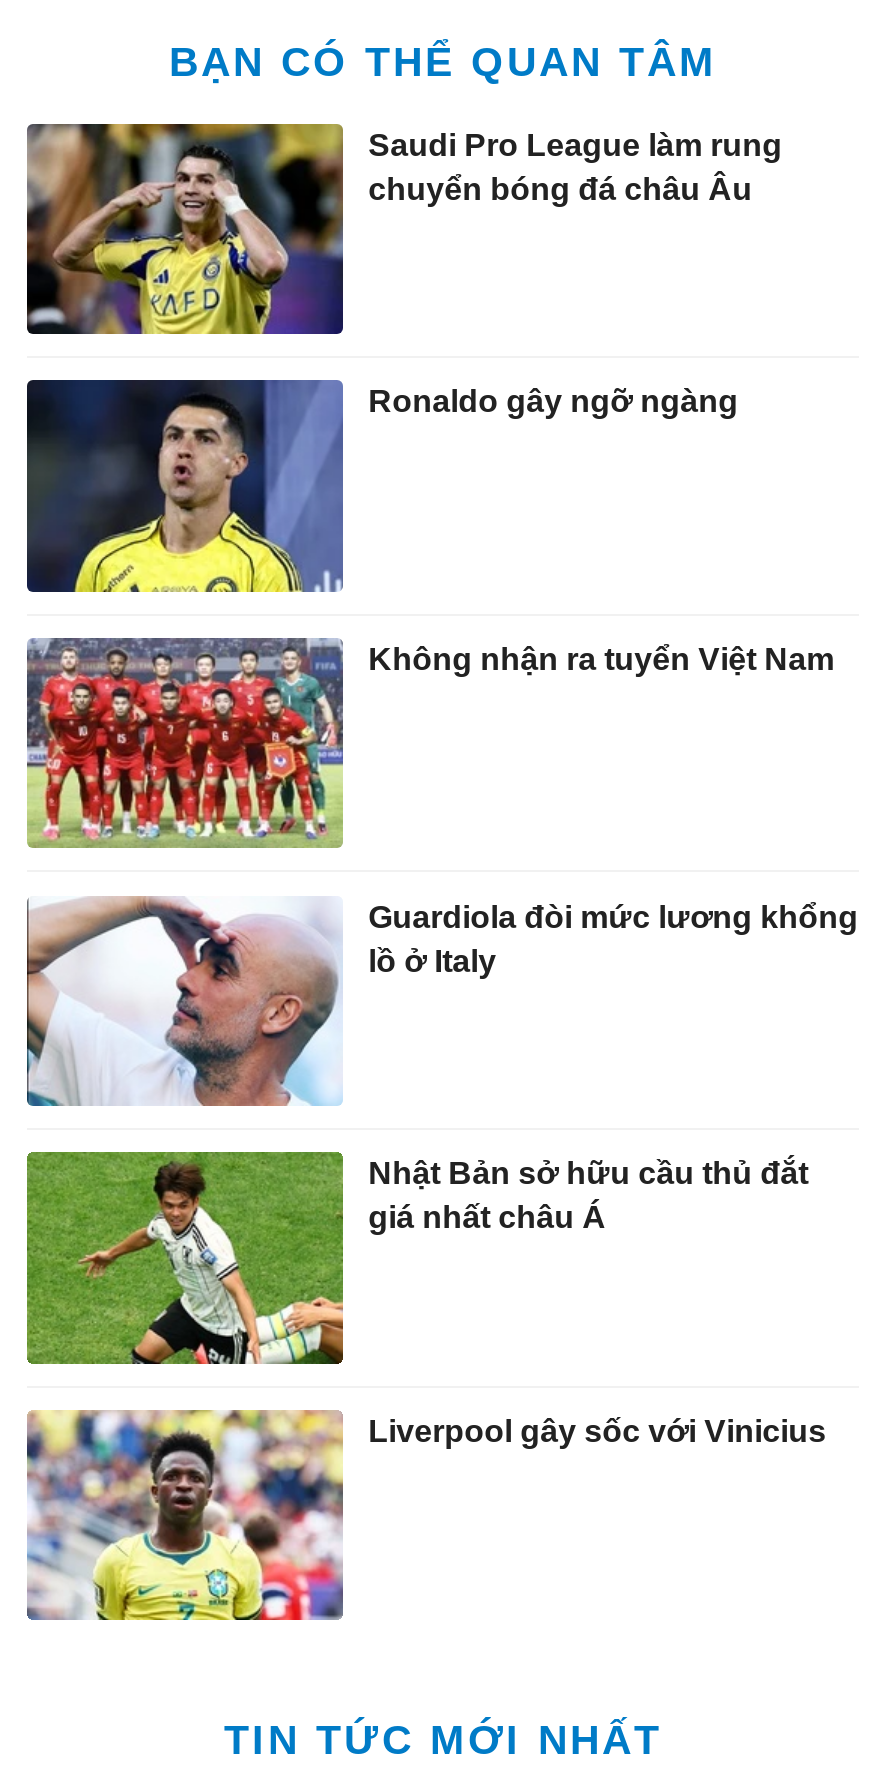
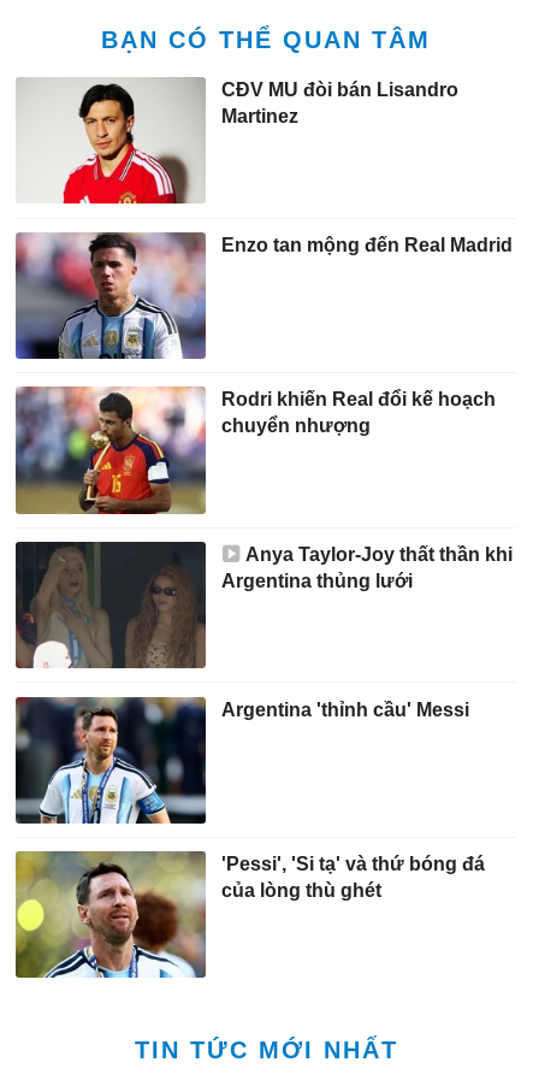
[25,123,782,337] [image] | Saudi Pro League làm rung | chuyển bóng đá châu Âu -> [16,77,458,205] [image] | CĐV MU đòi bán Lisandro | Martinez
[25,377,738,595] [image] | Ronaldo gây ngỡ ngàng -> [14,231,512,360] [image] | Enzo tan mộng đến Real Madrid
[27,637,834,849] [image] | Không nhận ra tuyển Việt Nam -> [14,386,495,515] [image] | Rodri khiến Real đổi kế hoạch | chuyển nhượng
[25,895,858,1109] [image] | Guardiola đòi mức lương khổng | lồ ở Italy -> [14,541,512,669] [image] | Anya Taylor-Joy thất thần khi | Argentina thủng lưới
[25,1151,808,1367] [image] | Nhật Bản sở hữu cầu thủ đắt | giá nhất châu Á -> [14,696,469,825] [image] | Argentina 'thỉnh cầu' Messi
[25,1409,826,1623] [image] | Liverpool gây sốc với Vinicius -> [14,850,484,979] [image] | 'Pessi', 'Si tạ' và thứ bóng đá | của lòng thù ghét

